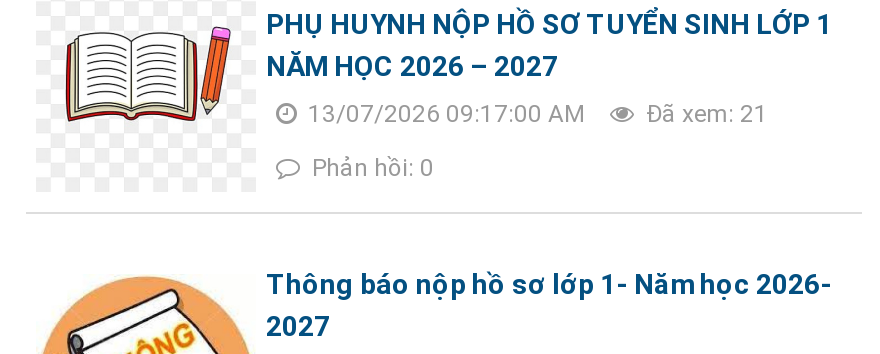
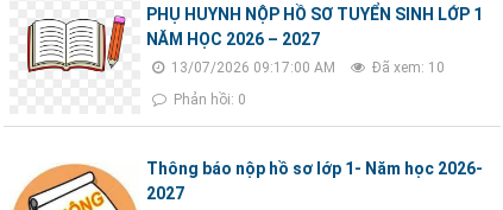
[302,100,768,128] 13/07/2026 09:17:00 AM Đã xem: 21 -> [168,59,445,76] 13/07/2026 09:17:00 AM Đã xem: 10

